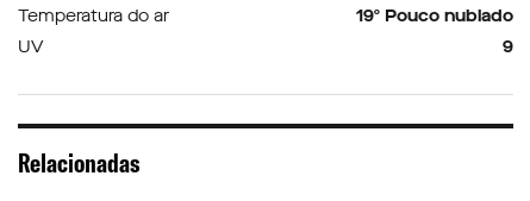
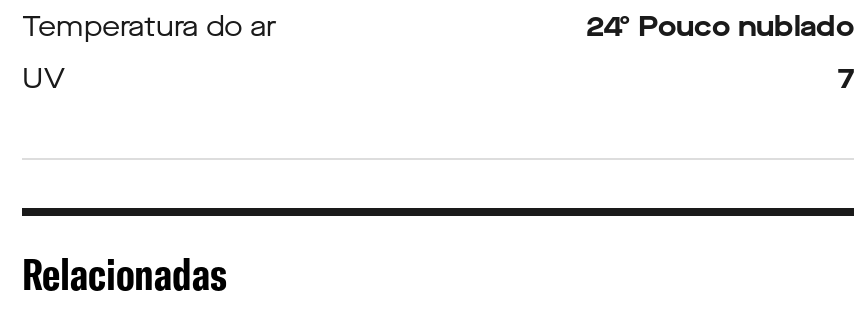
[356,5,513,28] 19º Pouco nublado -> [586,9,854,47] 24º Pouco nublado
[503,36,513,59] 9 -> [838,61,854,99] 7

